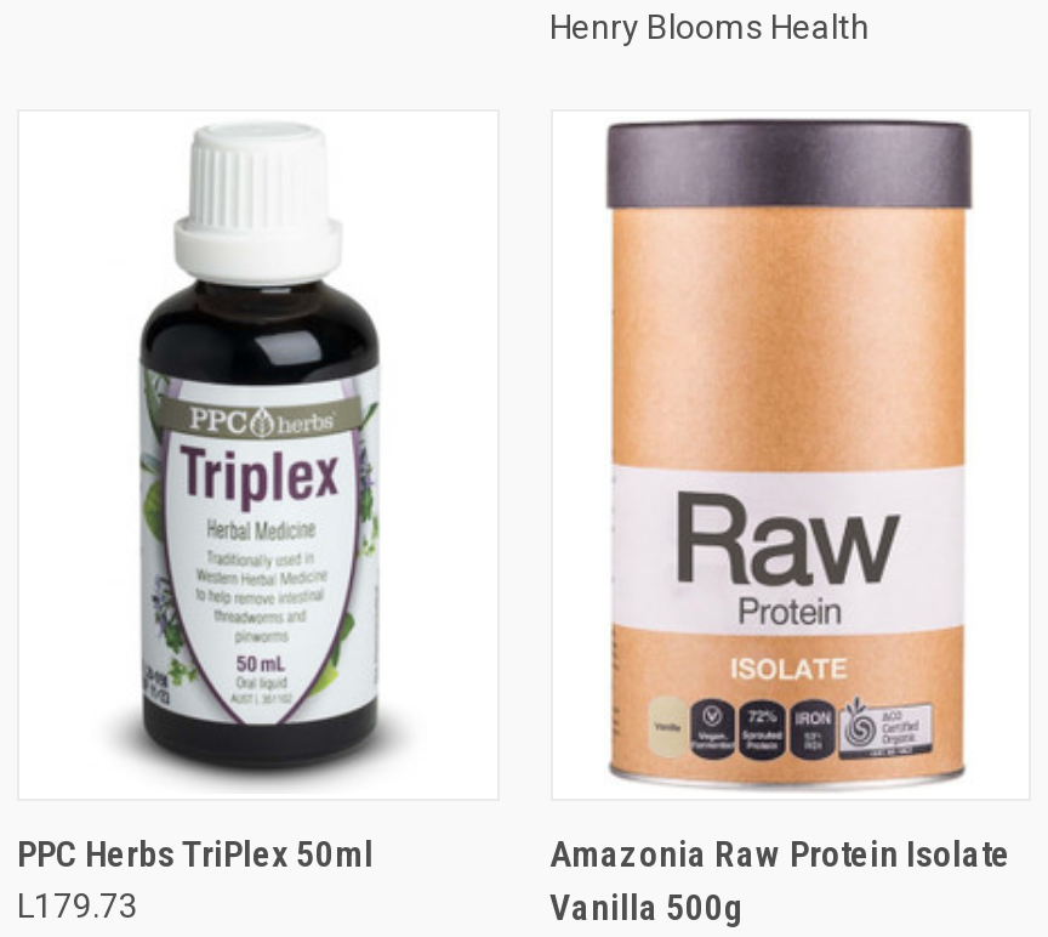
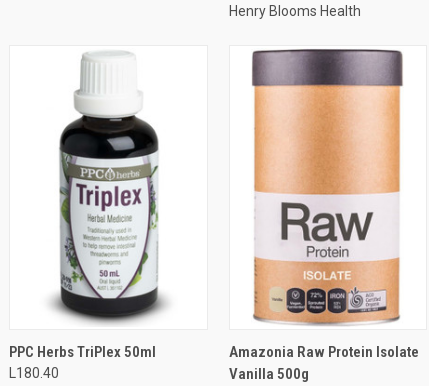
[17,887,138,926] L179.73 -> [9,365,59,381] L180.40

